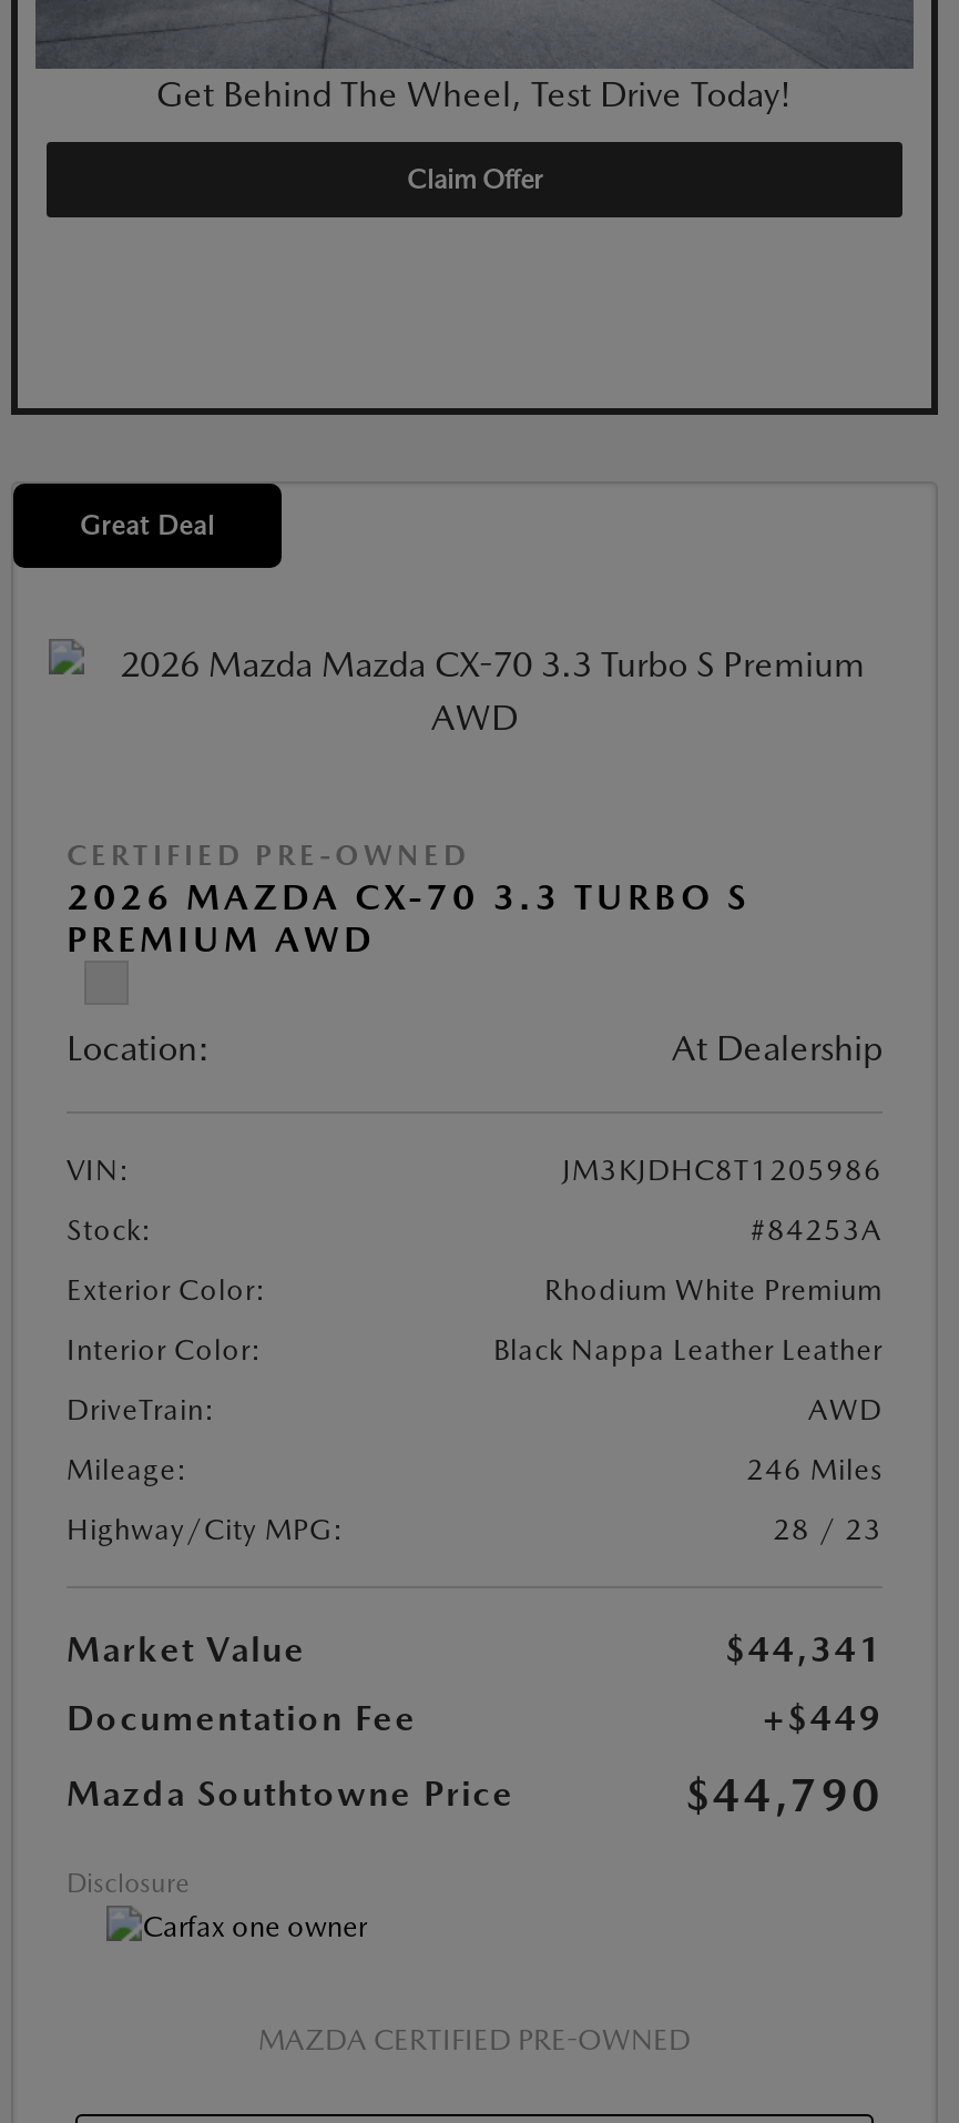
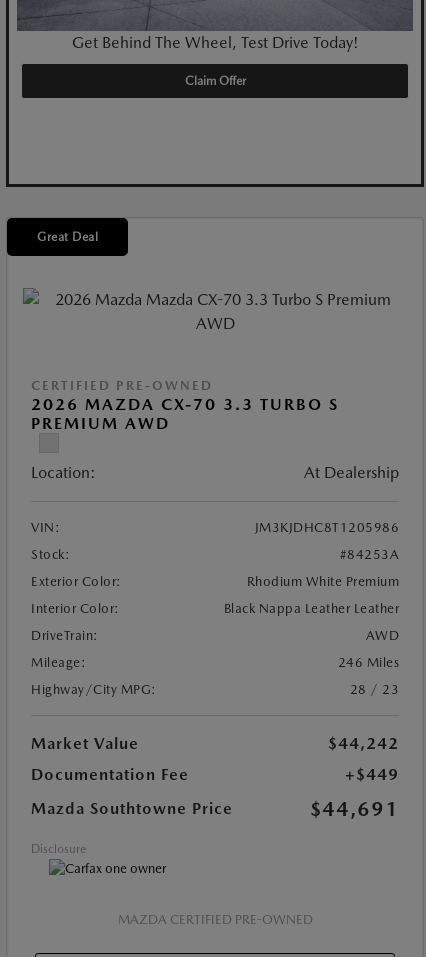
[725,1628,883,1670] $44,341 -> [328,734,399,753] $44,242
[685,1768,883,1821] $44,790 -> [310,797,399,821] $44,691

